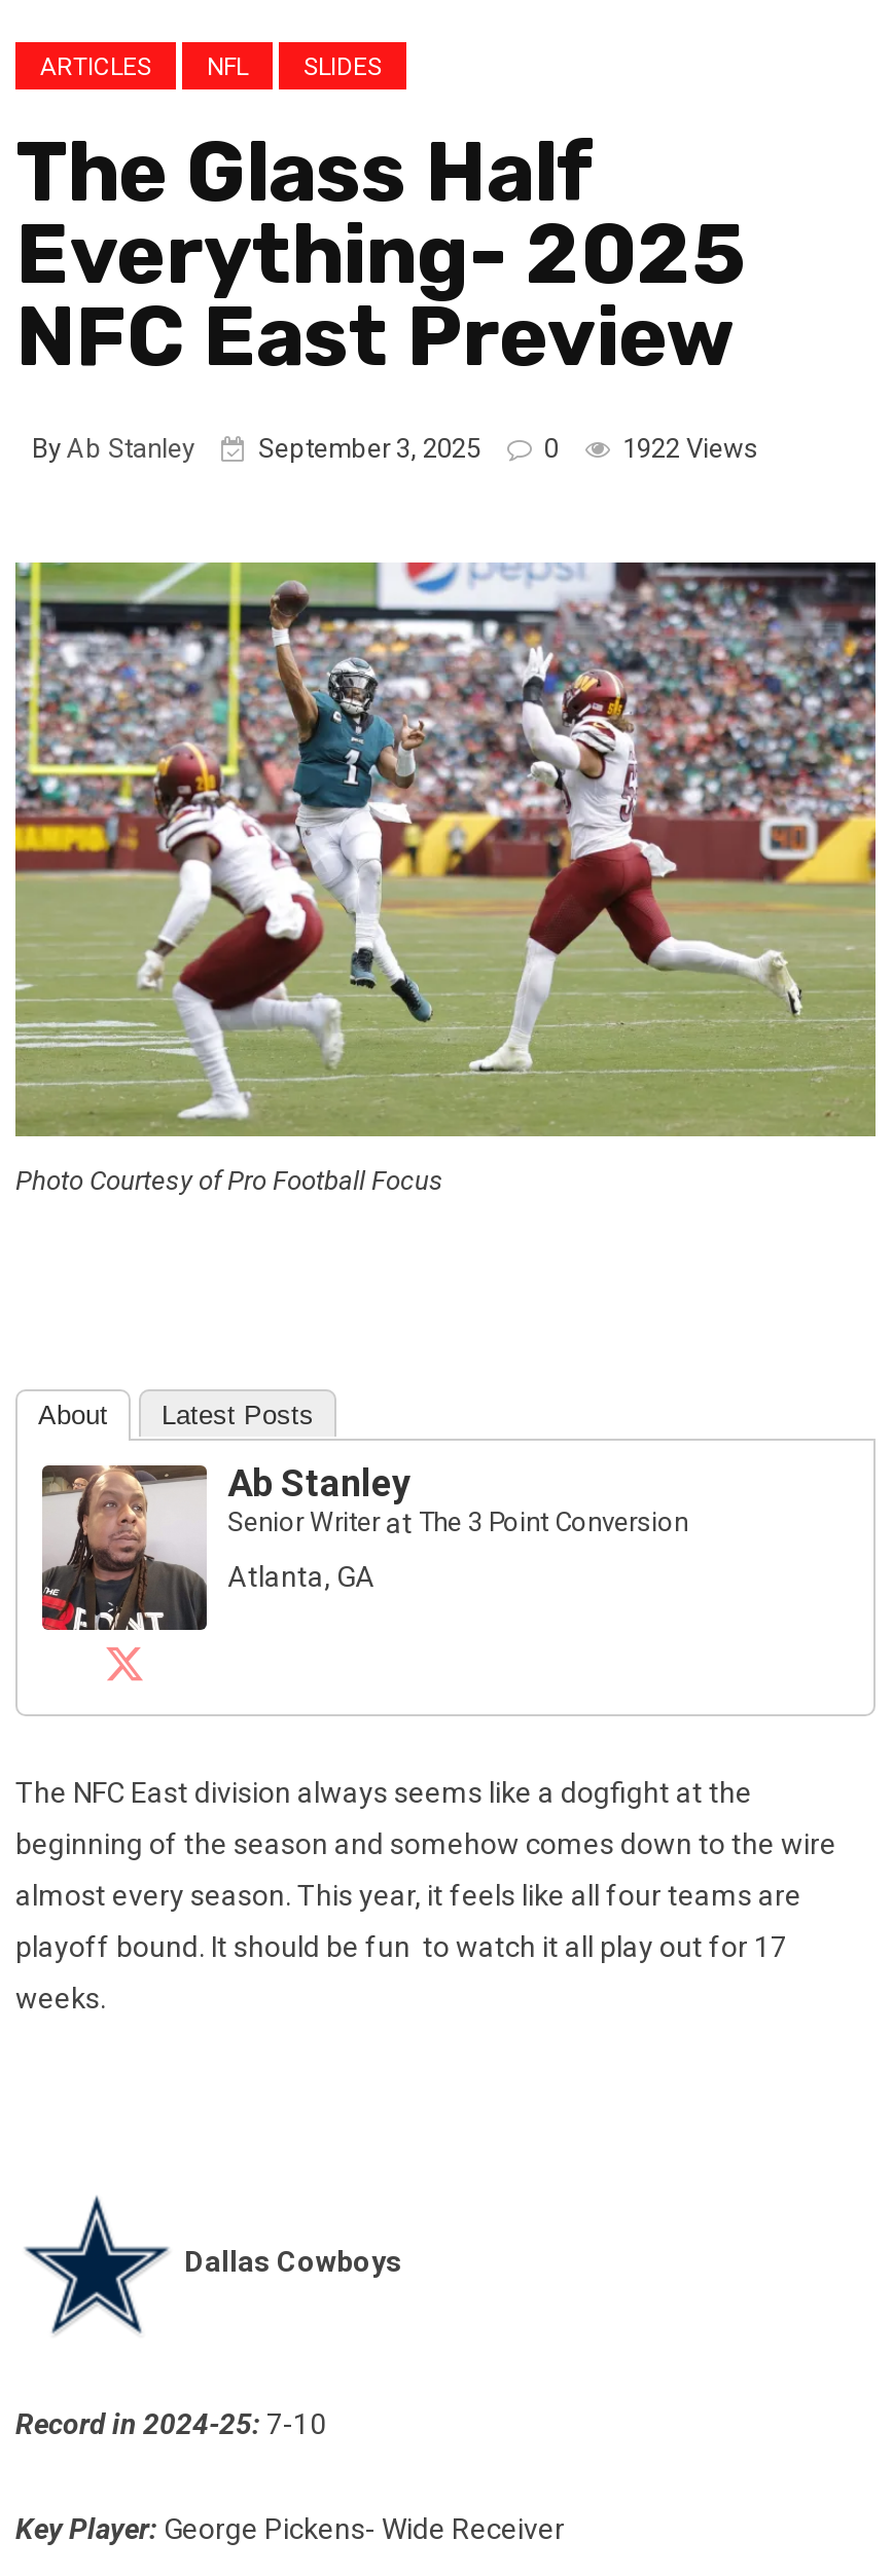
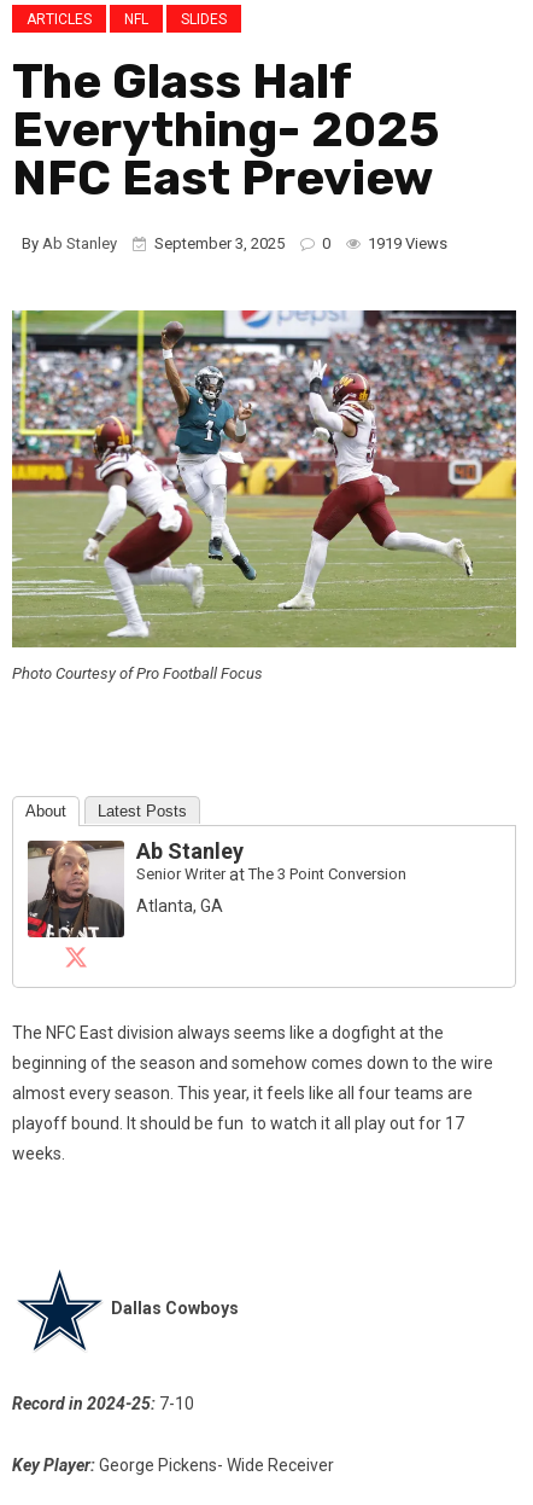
[258,433,758,464] September 3, 2025 0 1922 Views -> [154,234,447,252] September 3, 2025 0 1919 Views

